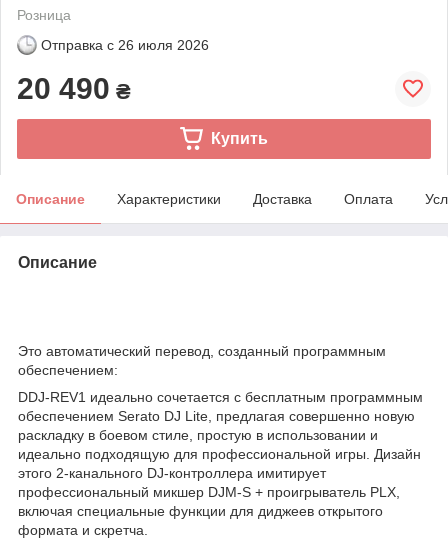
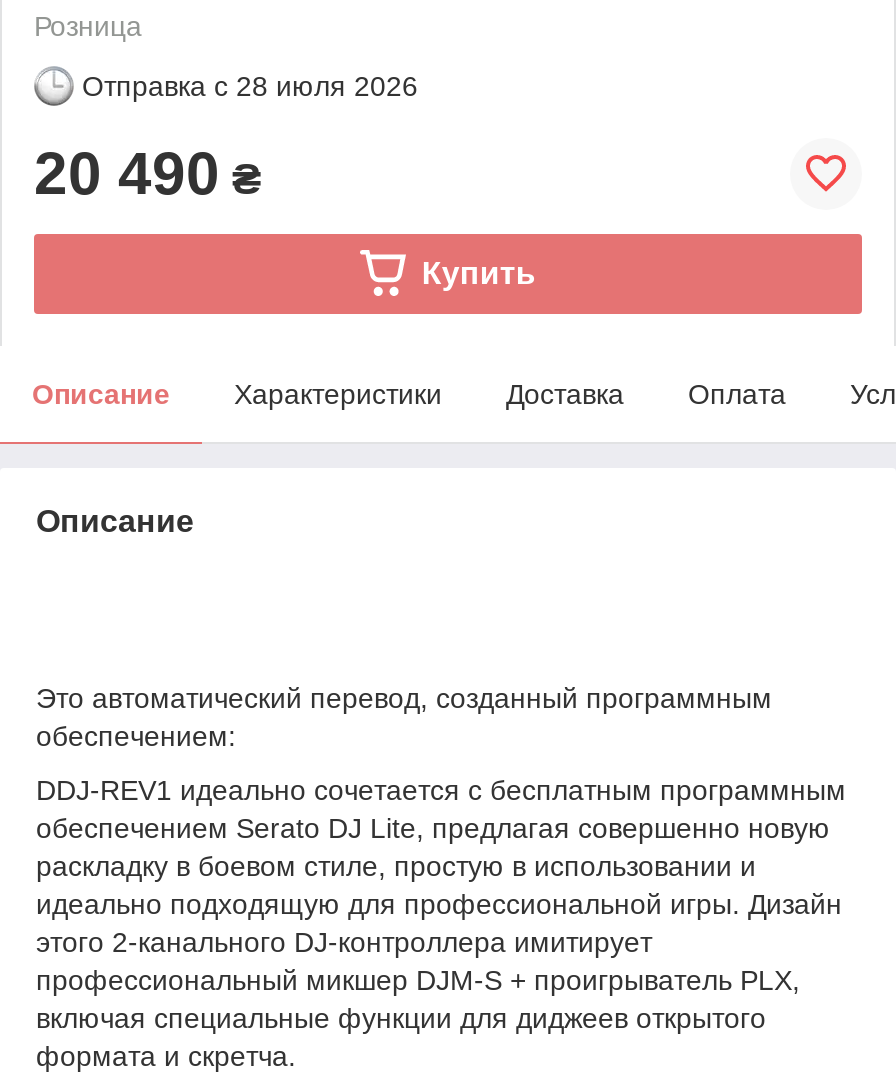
[41,37,209,53] Отправка с 26 июля 2026 -> [82,70,418,102] Отправка с 28 июля 2026

